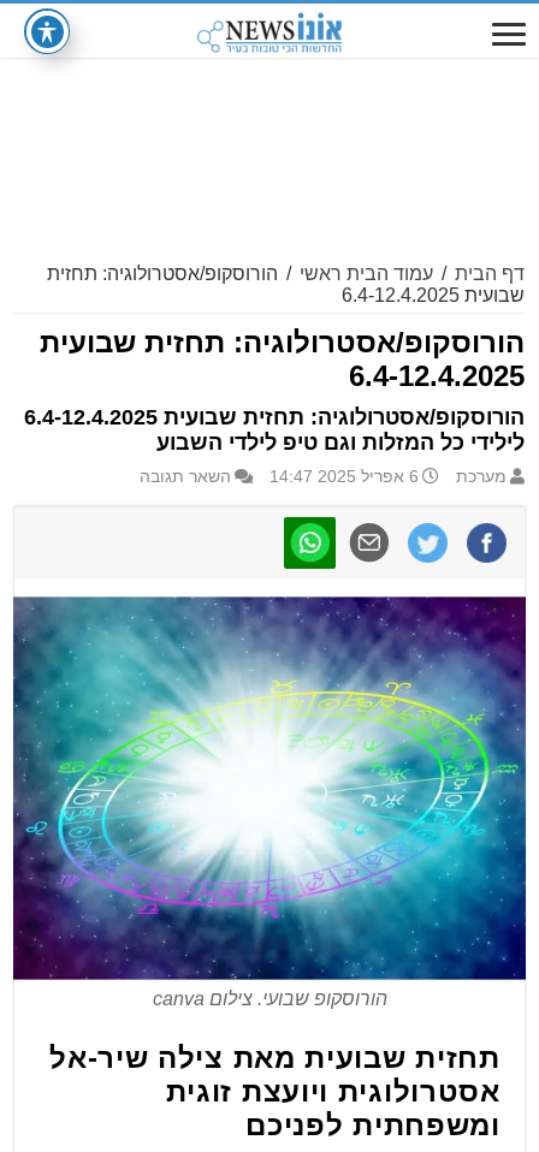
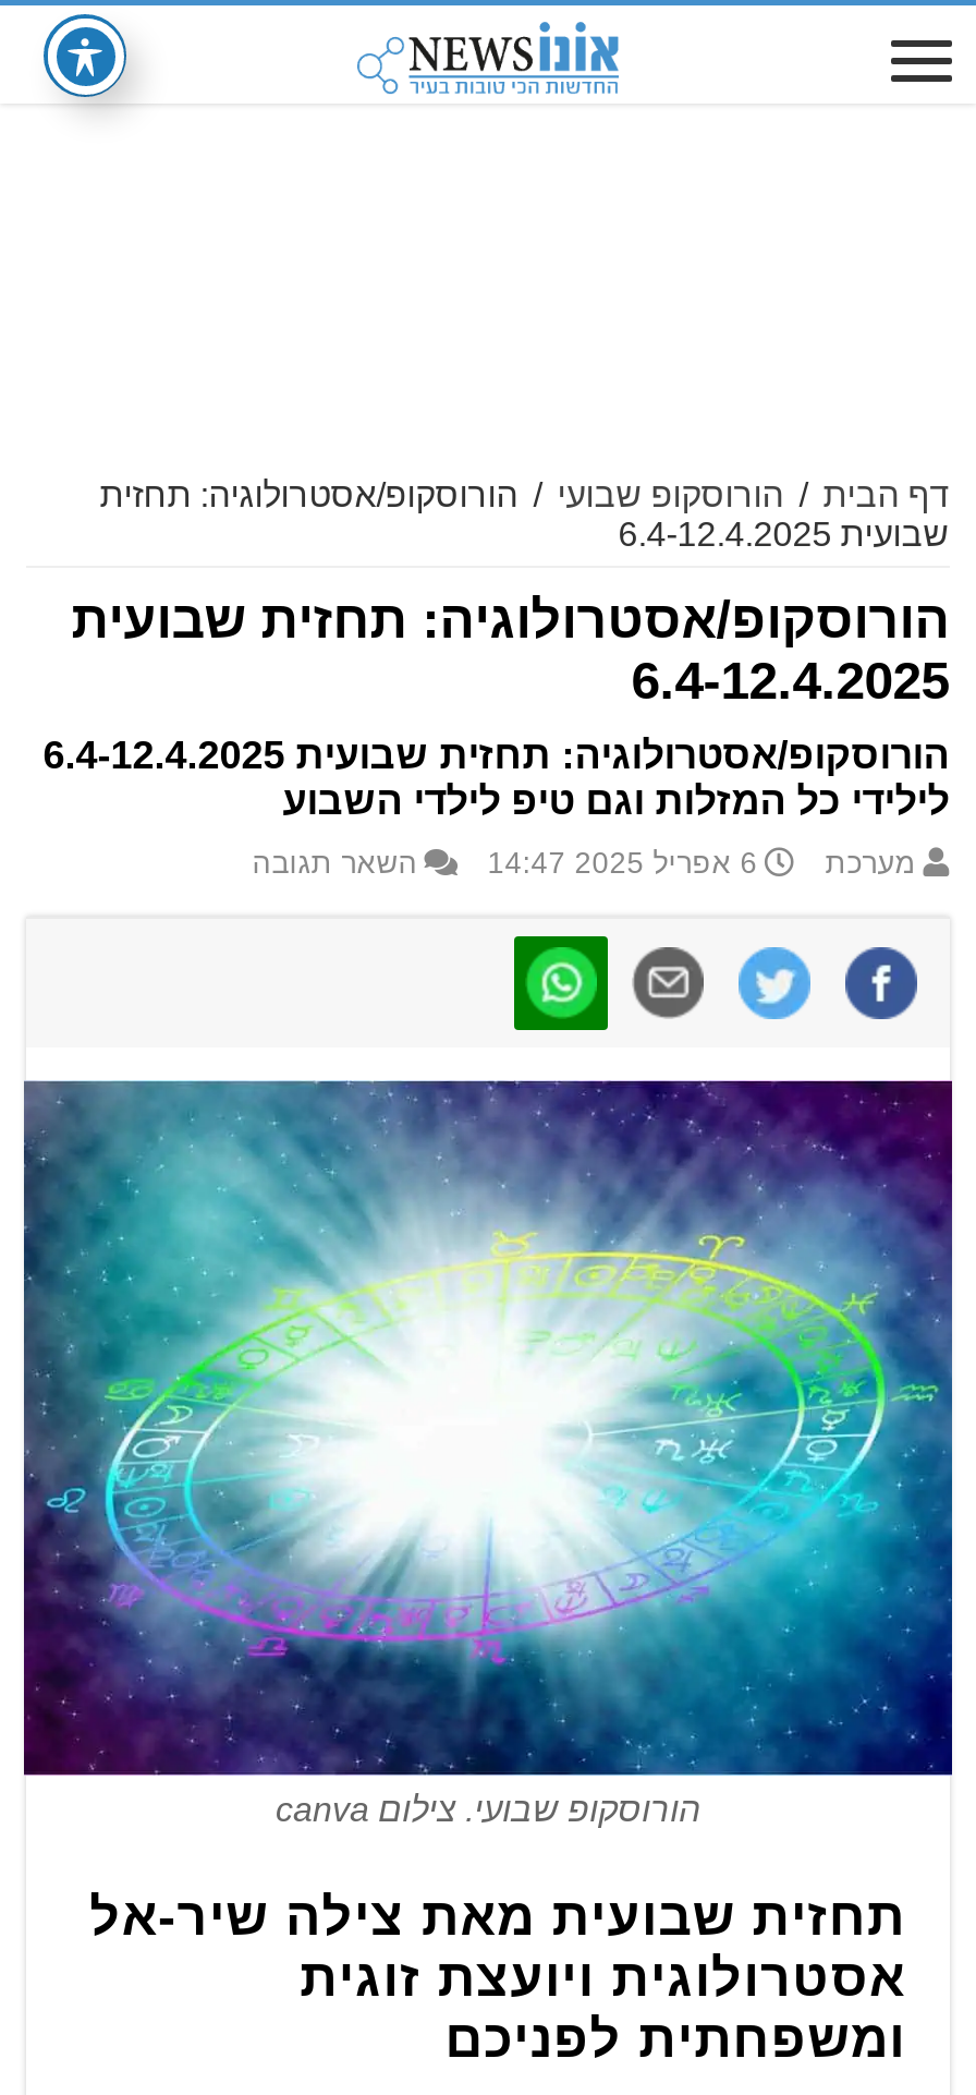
[47,263,524,284] דף הבית / עמוד הבית ראשי / הורוסקופ/אסטרולוגיה: תחזית -> [100,477,949,514] דף הבית / הורוסקופ שבועי / הורוסקופ/אסטרולוגיה: תחזית

